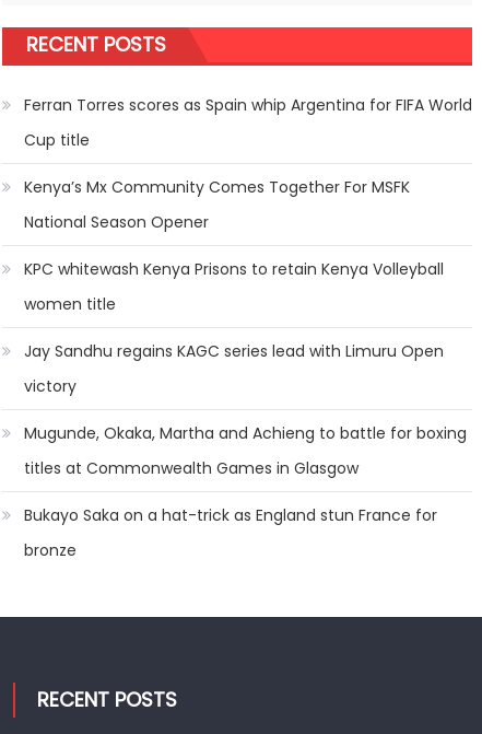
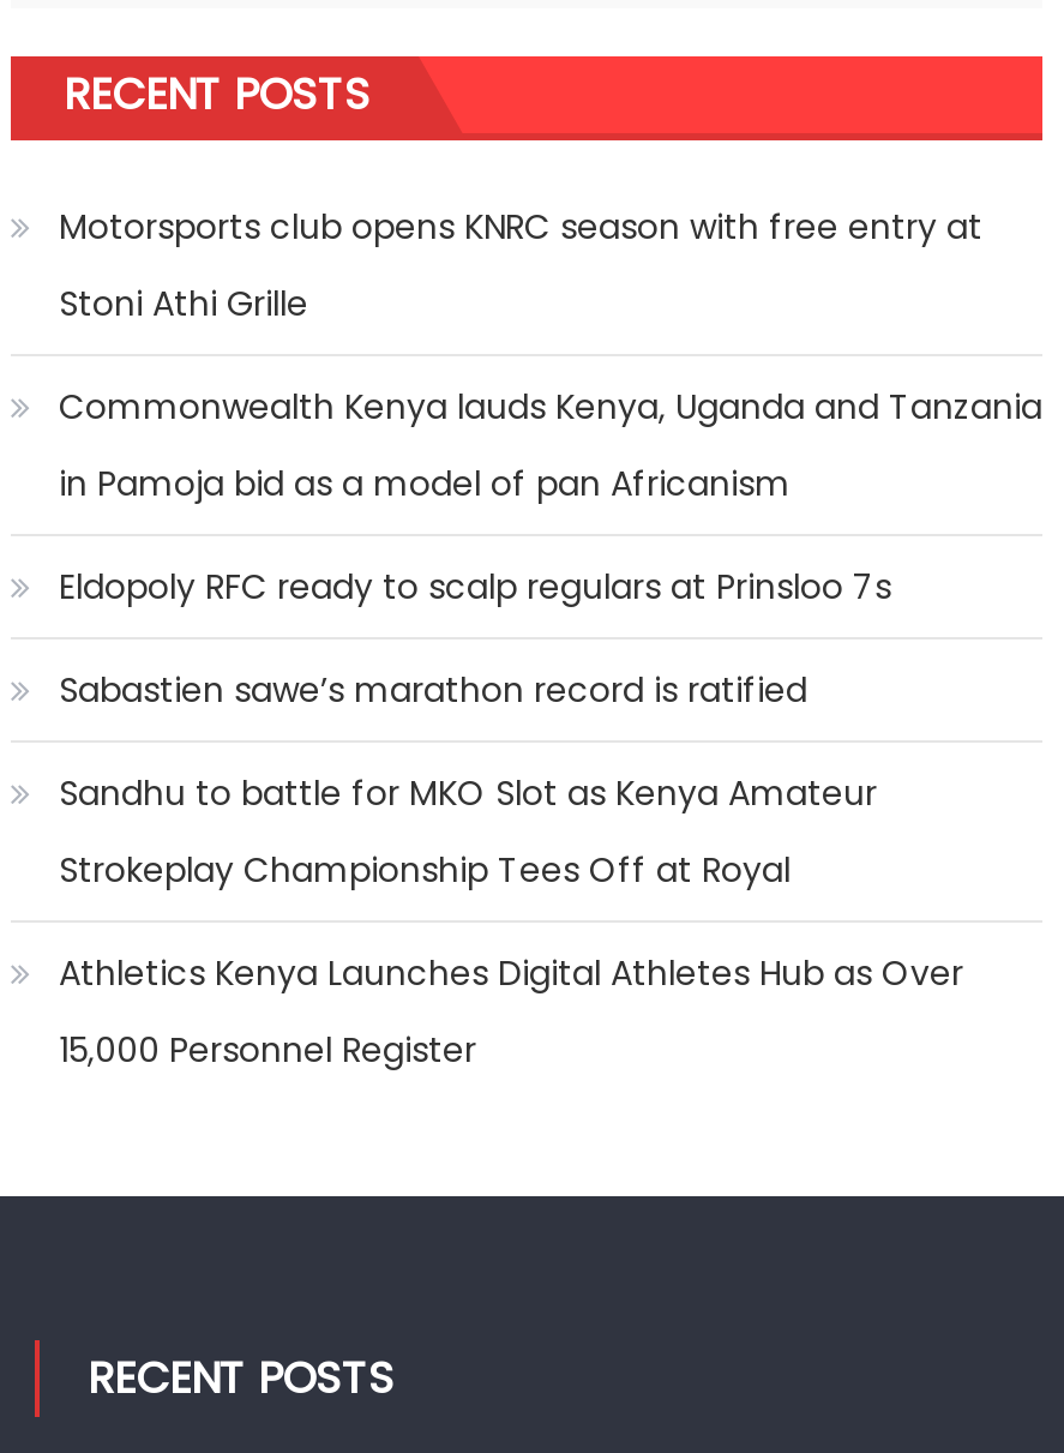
[24,94,472,561] Ferran Torres scores as Spain whip Argentina for FIFA World | Cup title | Kenya’s Mx Community Comes Together For MSFK | National Season Opener | KPC whitewash Kenya Prisons to retain Kenya Volleyball | women title | Jay Sandhu regains KAGC series lead with Limuru Open | victory | Mugunde, Okaka, Martha and Achieng to battle for boxing | titles at Commonwealth Games in Glasgow | Bukayo Saka on a hat-trick as England stun France for | bronze -> [59,202,1042,1073] Motorsports club opens KNRC season with free entry at | Stoni Athi Grille | Commonwealth Kenya lauds Kenya, Uganda and Tanzania | in Pamoja bid as a model of pan Africanism | Eldopoly RFC ready to scalp regulars at Prinsloo 7s | Sabastien sawe’s marathon record is ratified | Sandhu to battle for MKO Slot as Kenya Amateur | Strokeplay Championship Tees Off at Royal | Athletics Kenya Launches Digital Athletes Hub as Over | 15,000 Personnel Register

